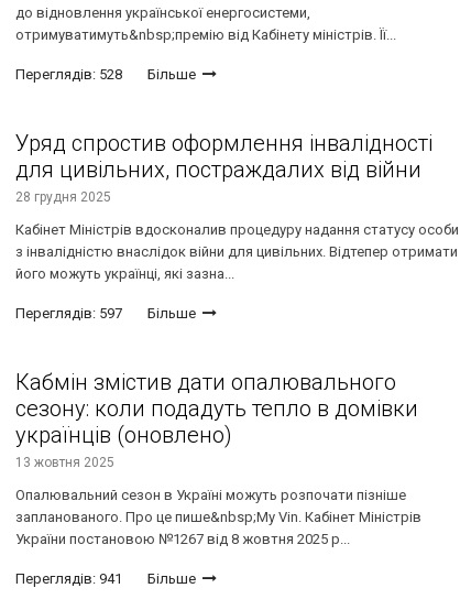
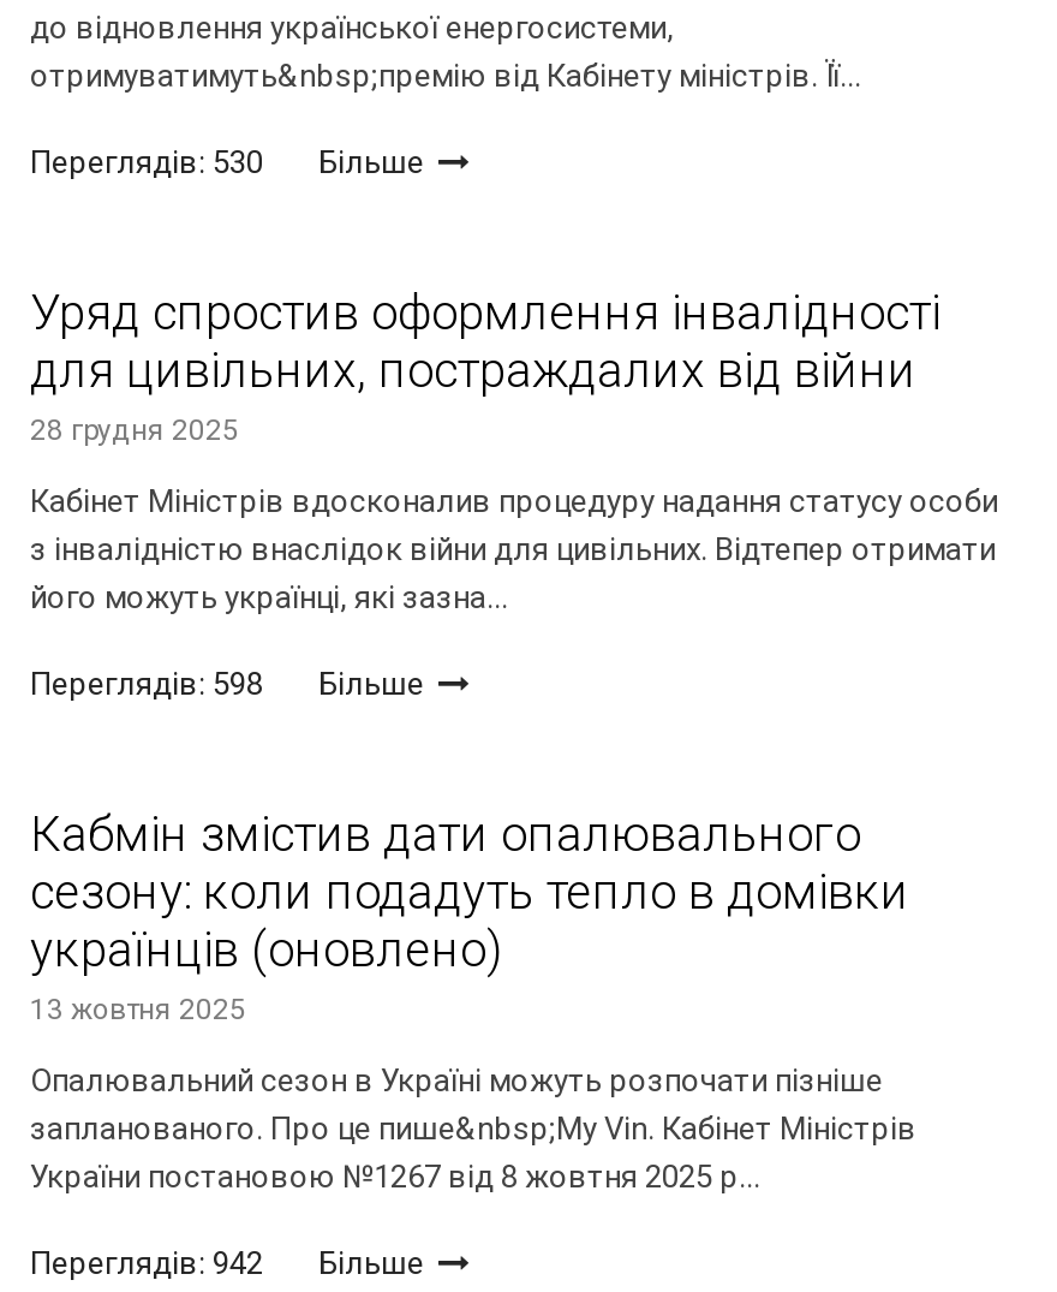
[15,66,199,82] Переглядів: 528 Більше -> [30,144,431,180] Переглядів: 530 Більше
[15,305,199,321] Переглядів: 597 Більше -> [30,665,431,701] Переглядів: 598 Більше
[15,570,199,587] Переглядів: 941 Більше -> [30,1244,431,1280] Переглядів: 942 Більше

